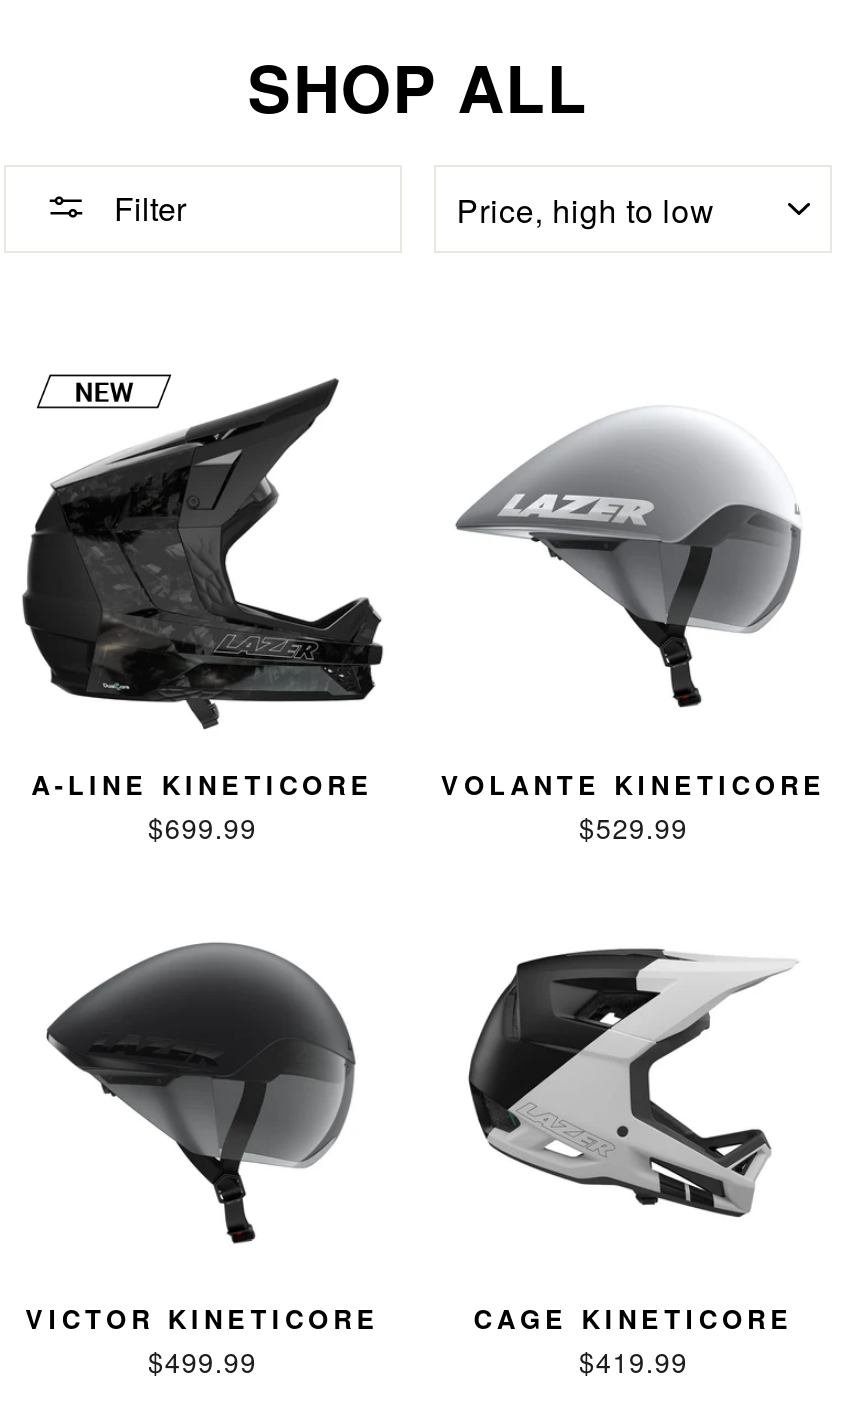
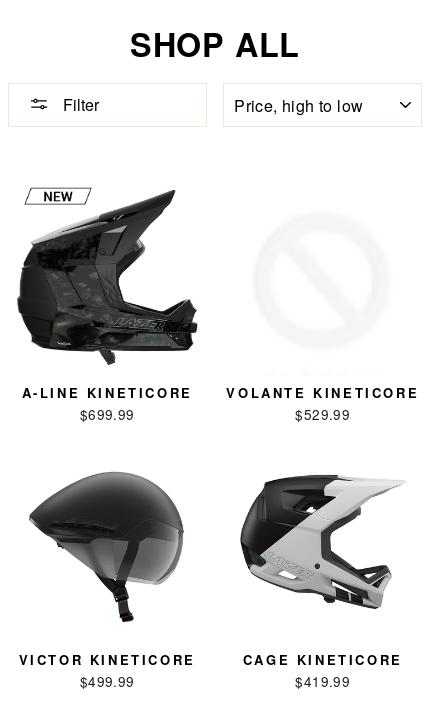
[454,411,802,709] [image] -> none

